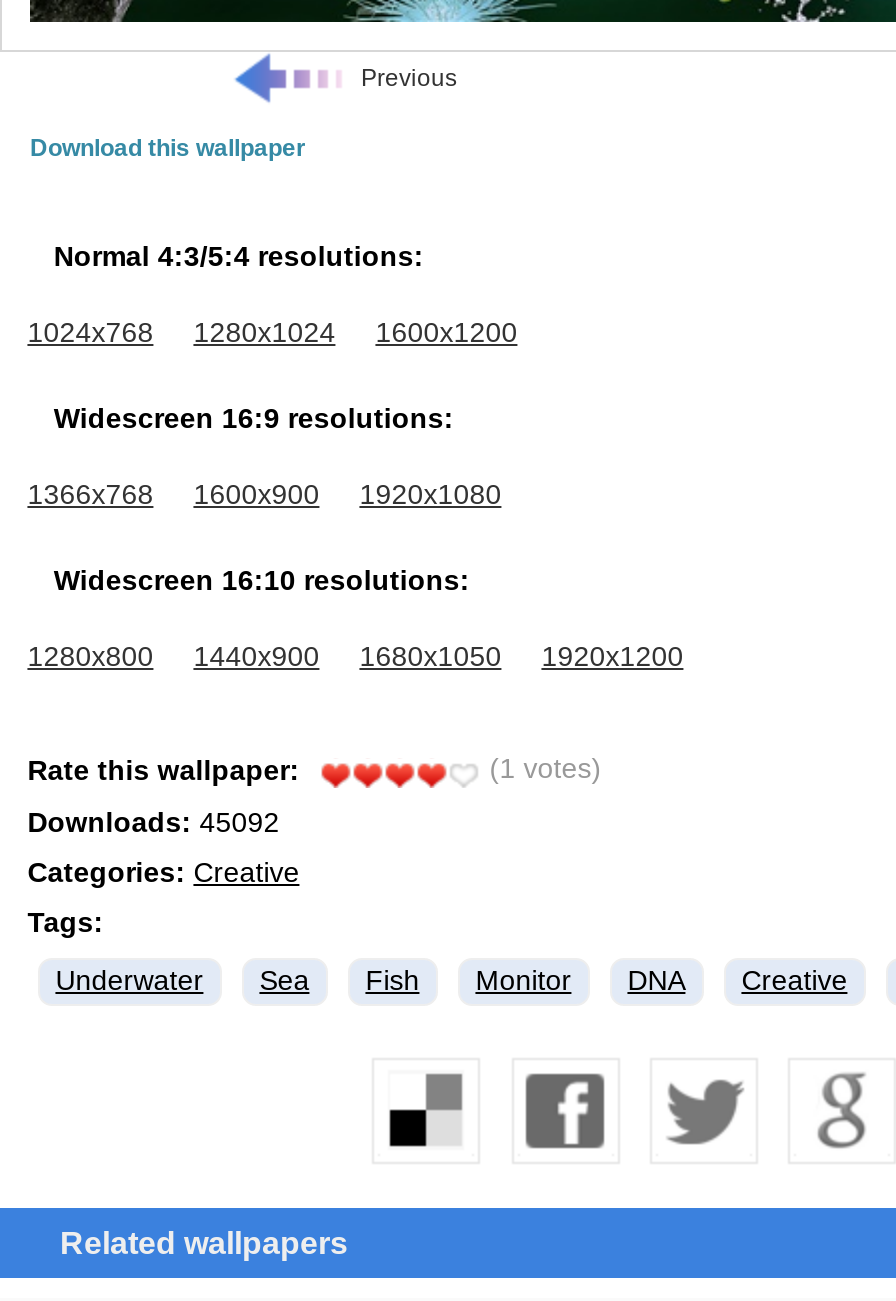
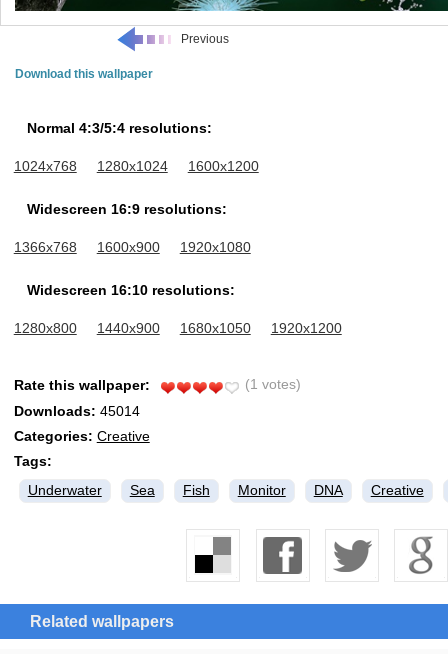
[27,806,279,838] Downloads: 45092 -> [14,403,140,419] Downloads: 45014

